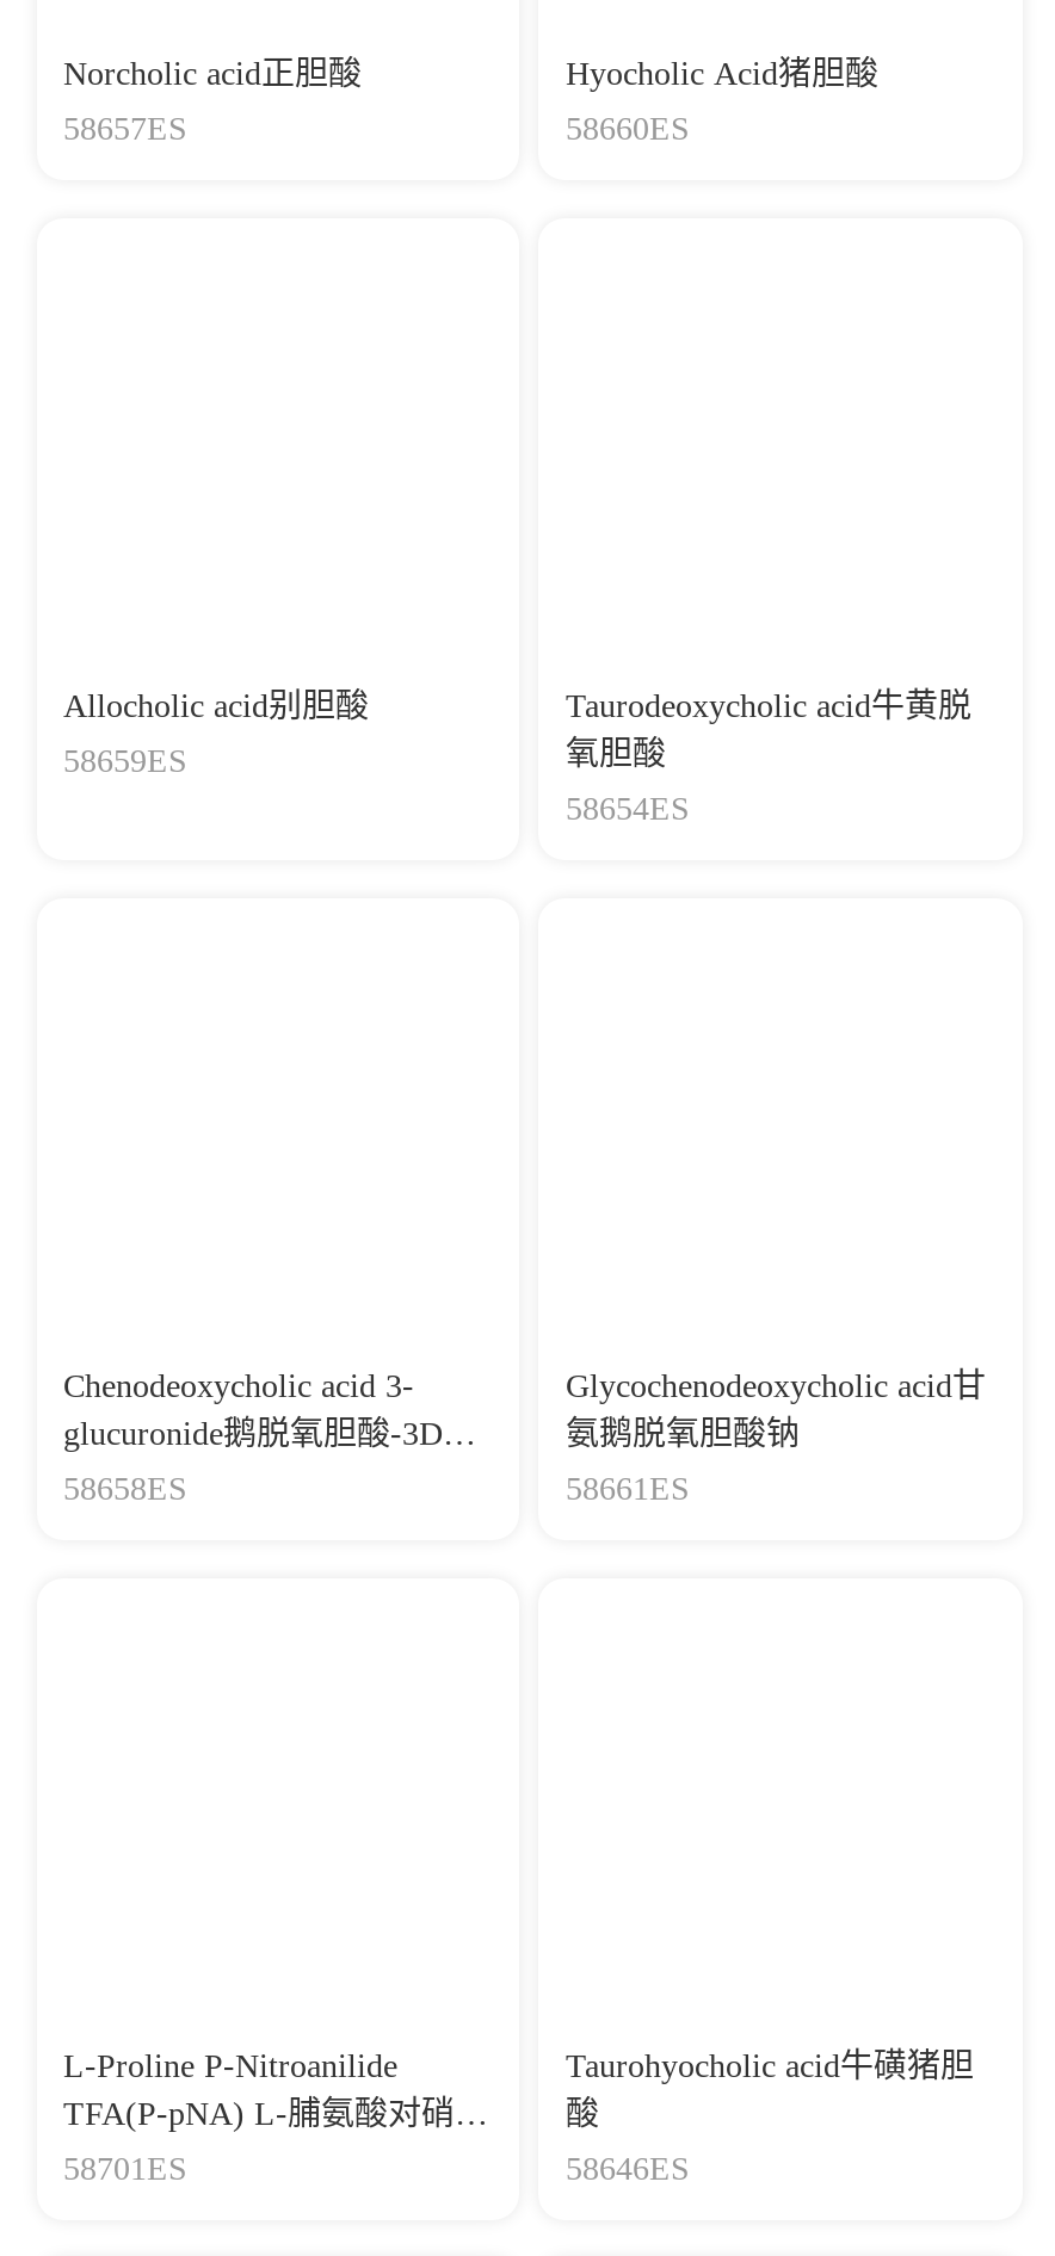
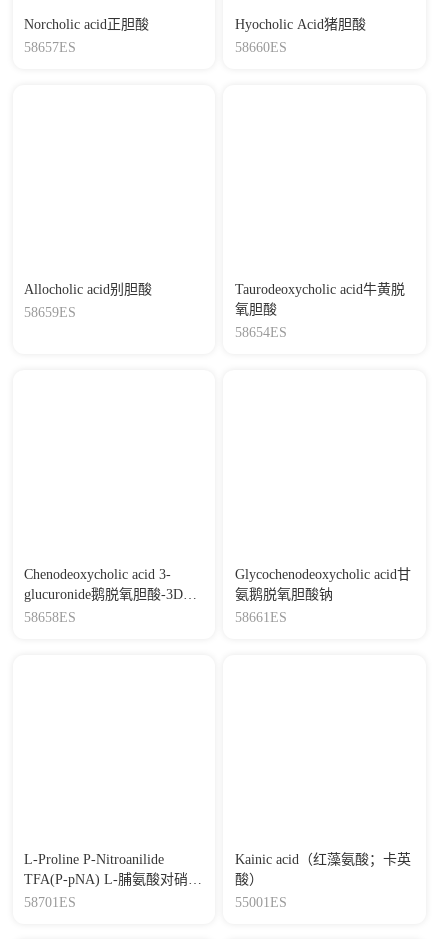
[566,2048,974,2132] Taurohyocholic acid牛磺猪胆 | 酸 -> [234,852,410,887] Kainic acid（红藻氨酸；卡英 | 酸）
[566,2151,690,2187] 58646ES -> [234,895,286,910] 55001ES

